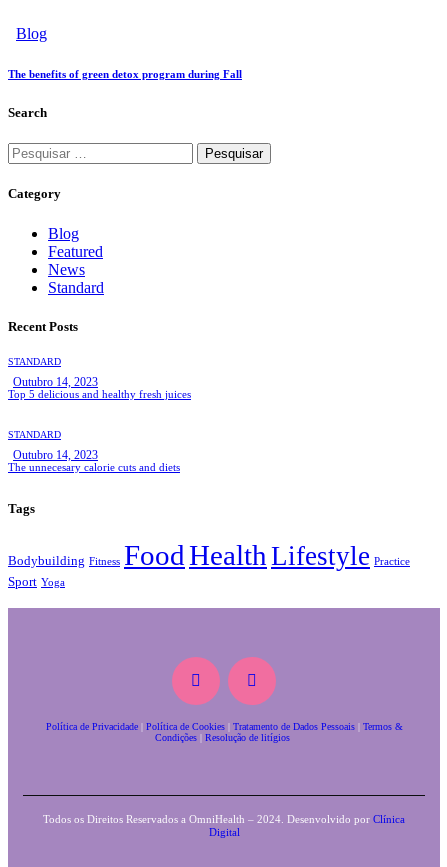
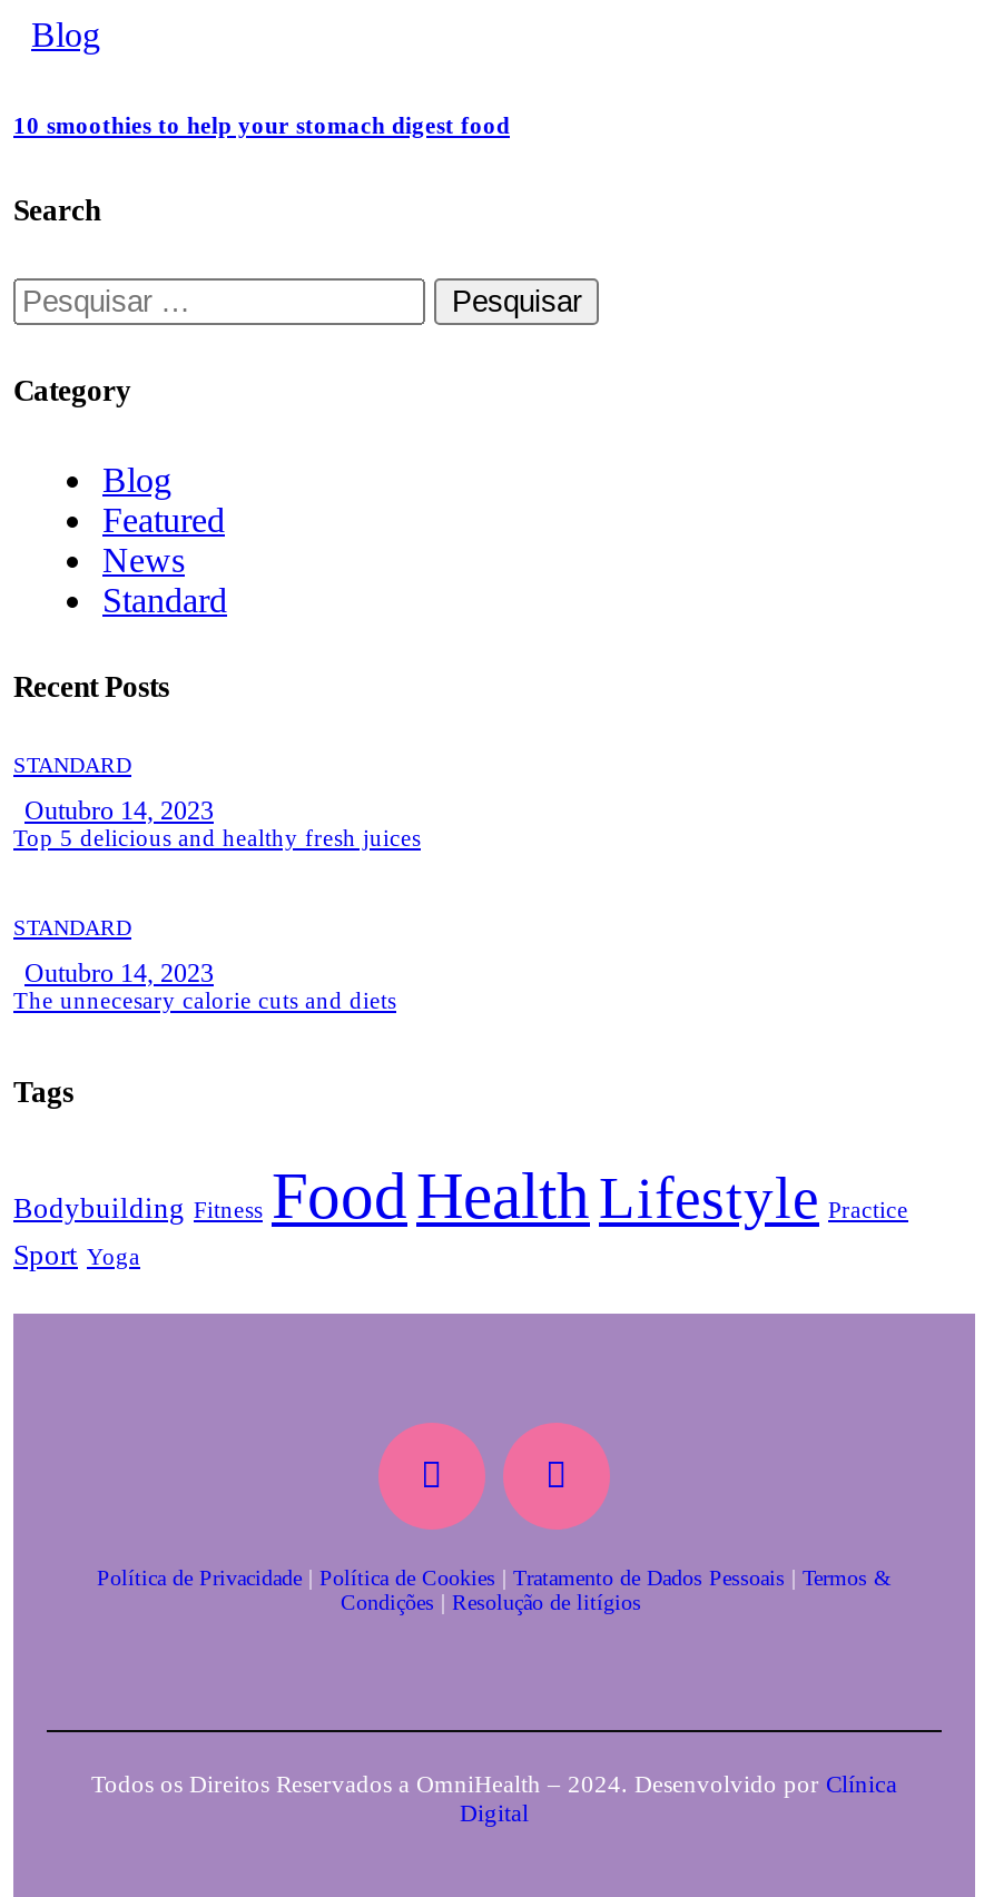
[8,68,242,80] The benefits of green detox program during Fall -> [13,111,510,138] 10 smoothies to help your stomach digest food

